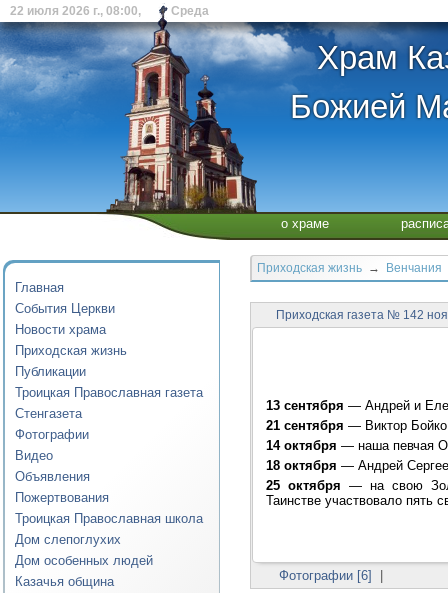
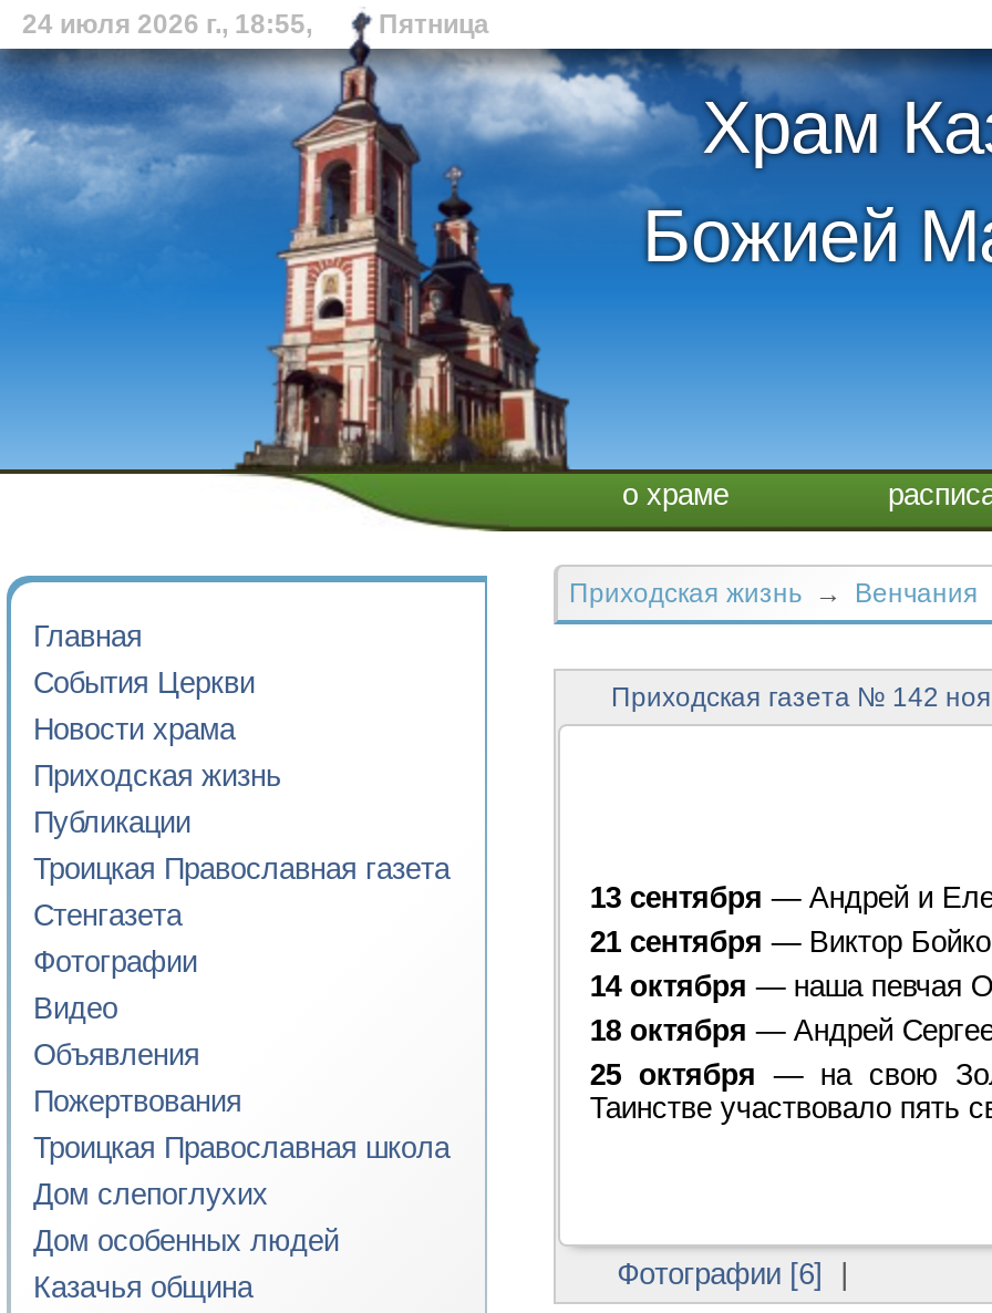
[10,4,209,18] 22 июля 2026 г., 08:00, Среда -> [22,9,489,40] 24 июля 2026 г., 18:55, Пятница

